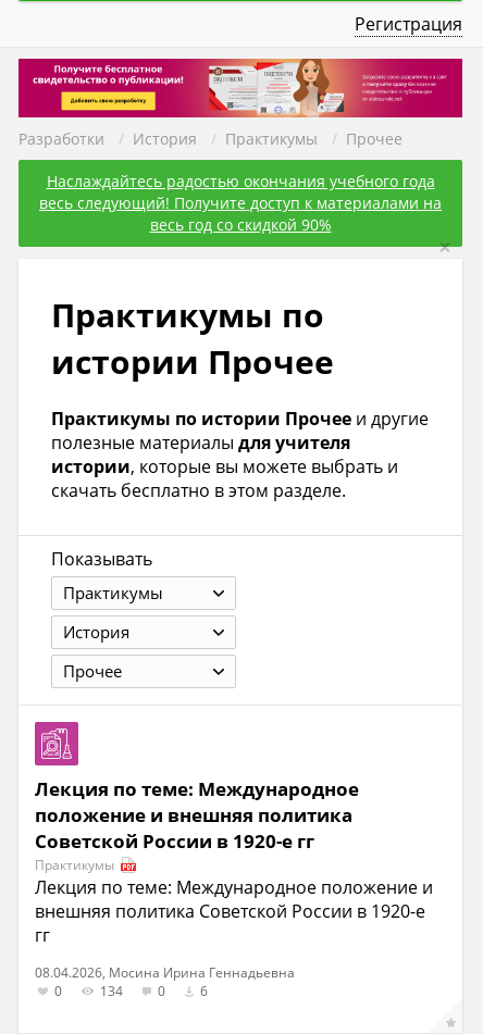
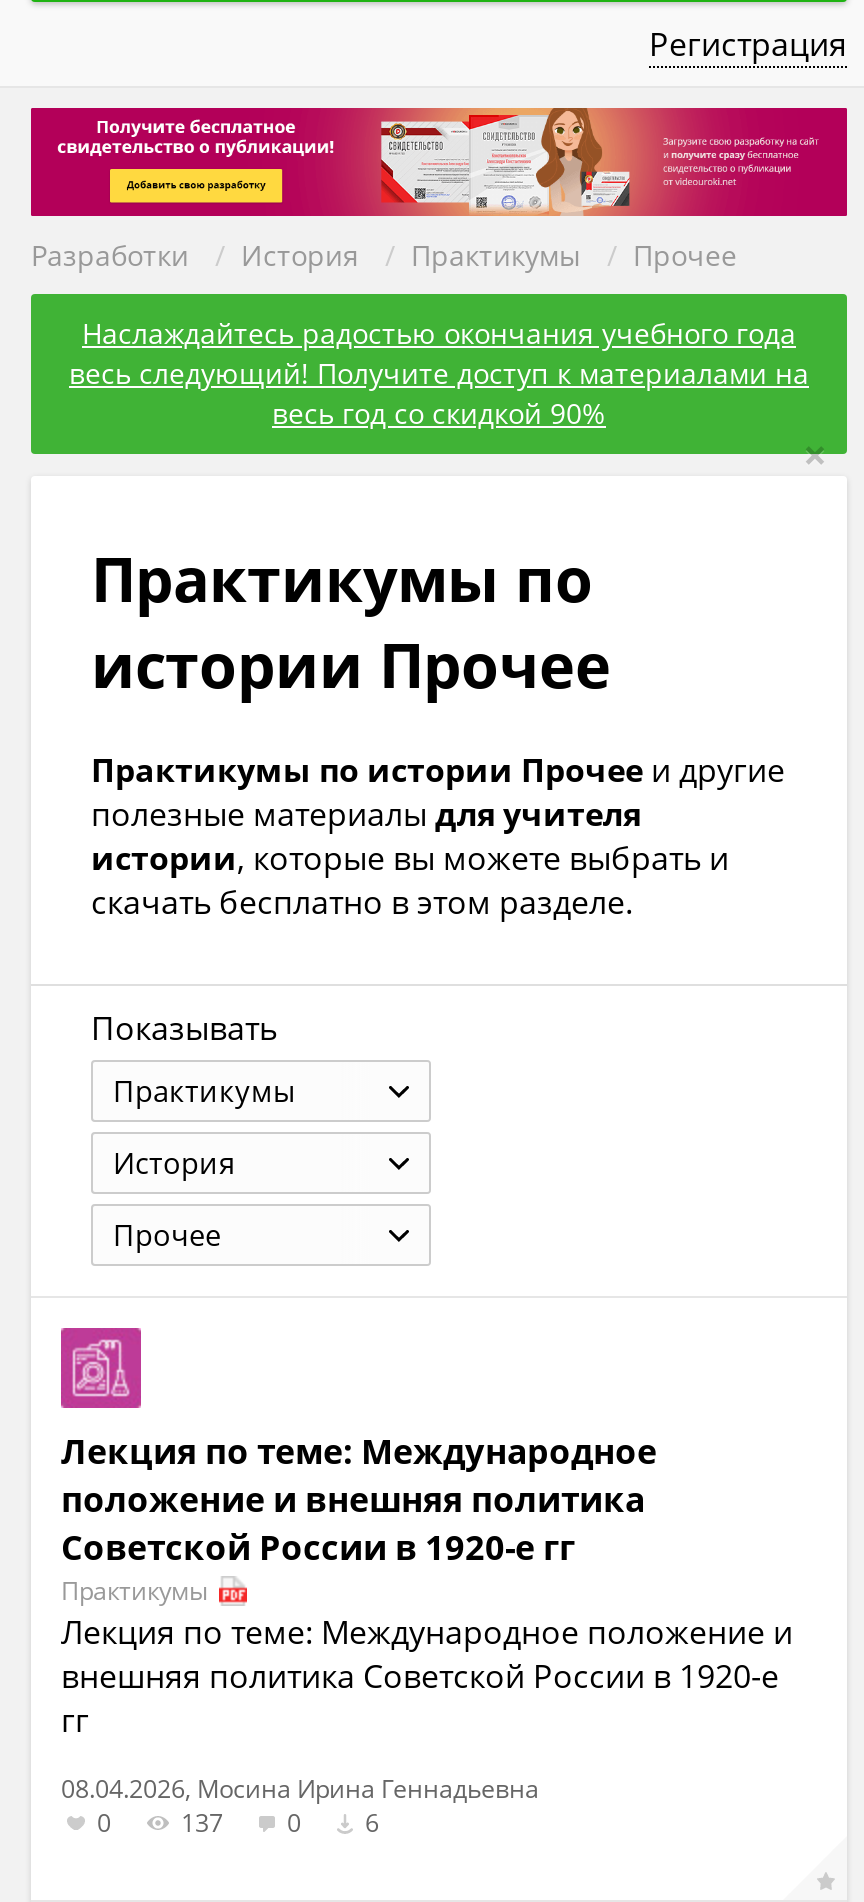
[51,982,208,1001] 0 134 0 6 -> [91,1807,379,1841] 0 137 0 6

